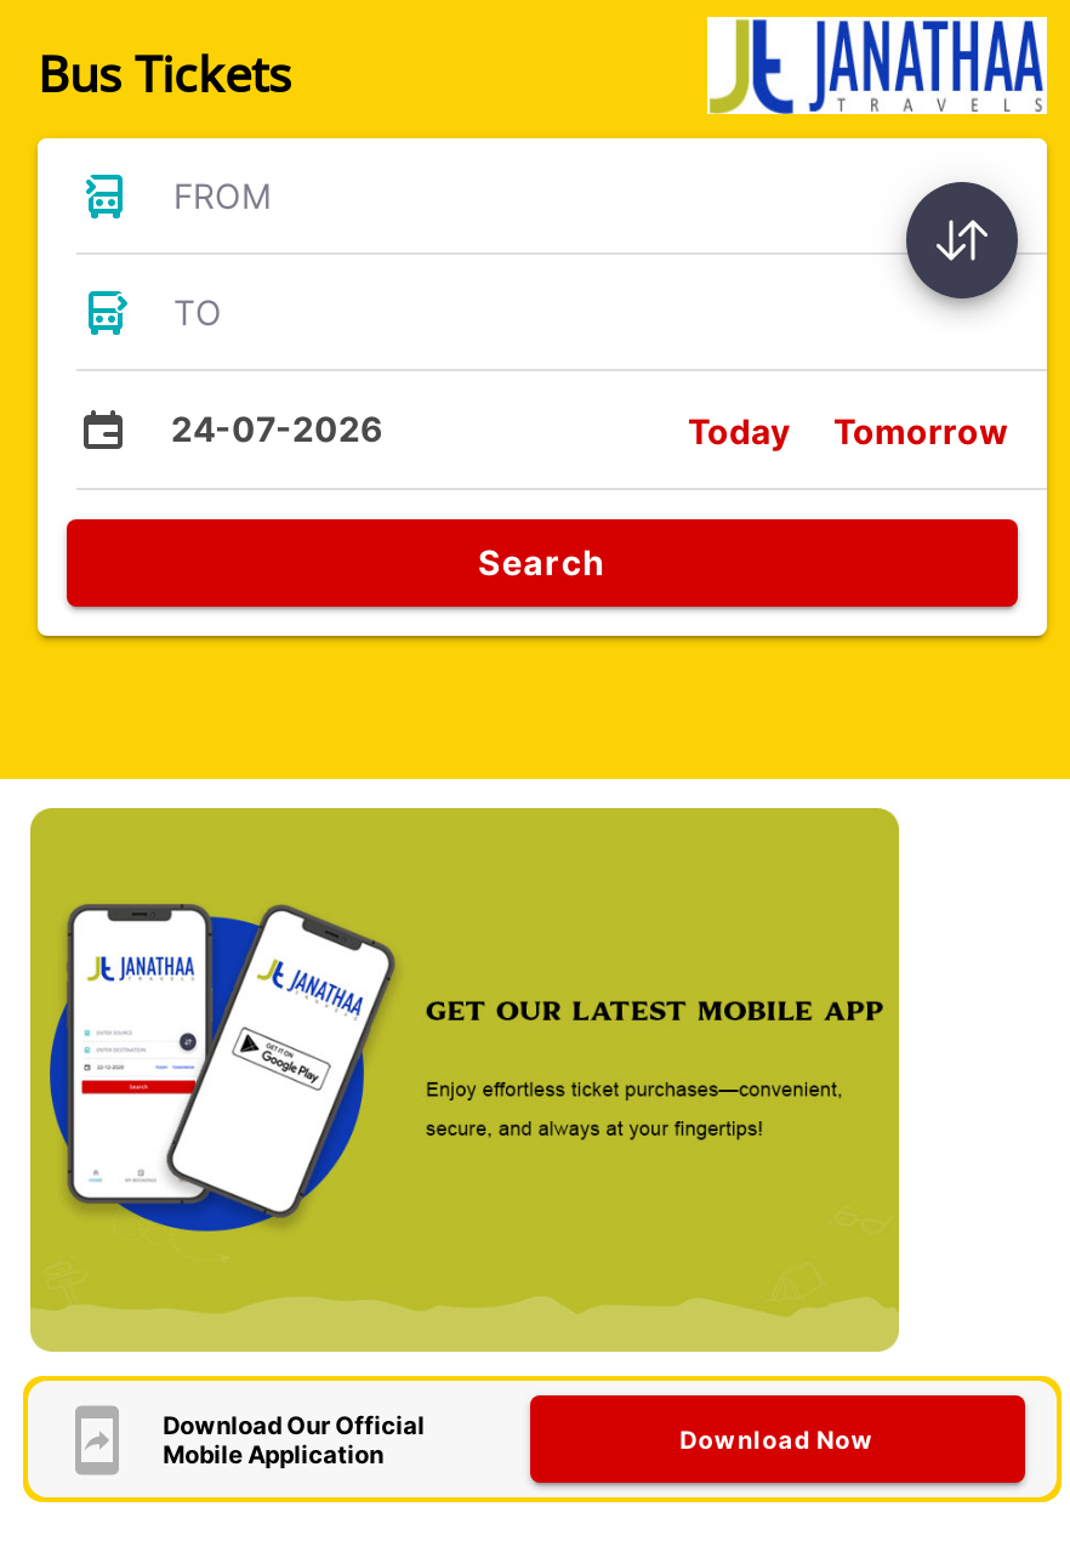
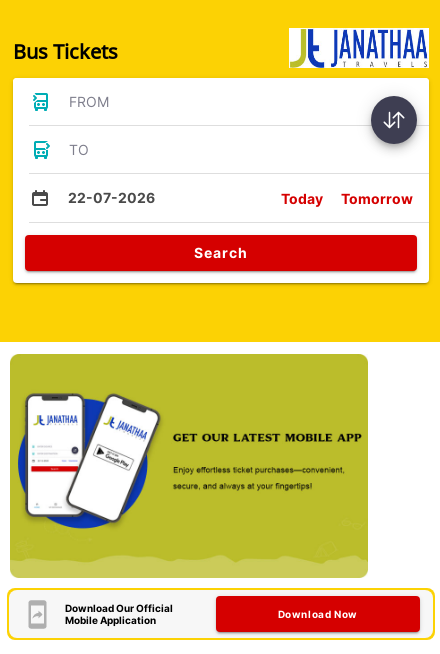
[171,408,382,449] 24-07-2026 -> [68,189,155,206] 22-07-2026

